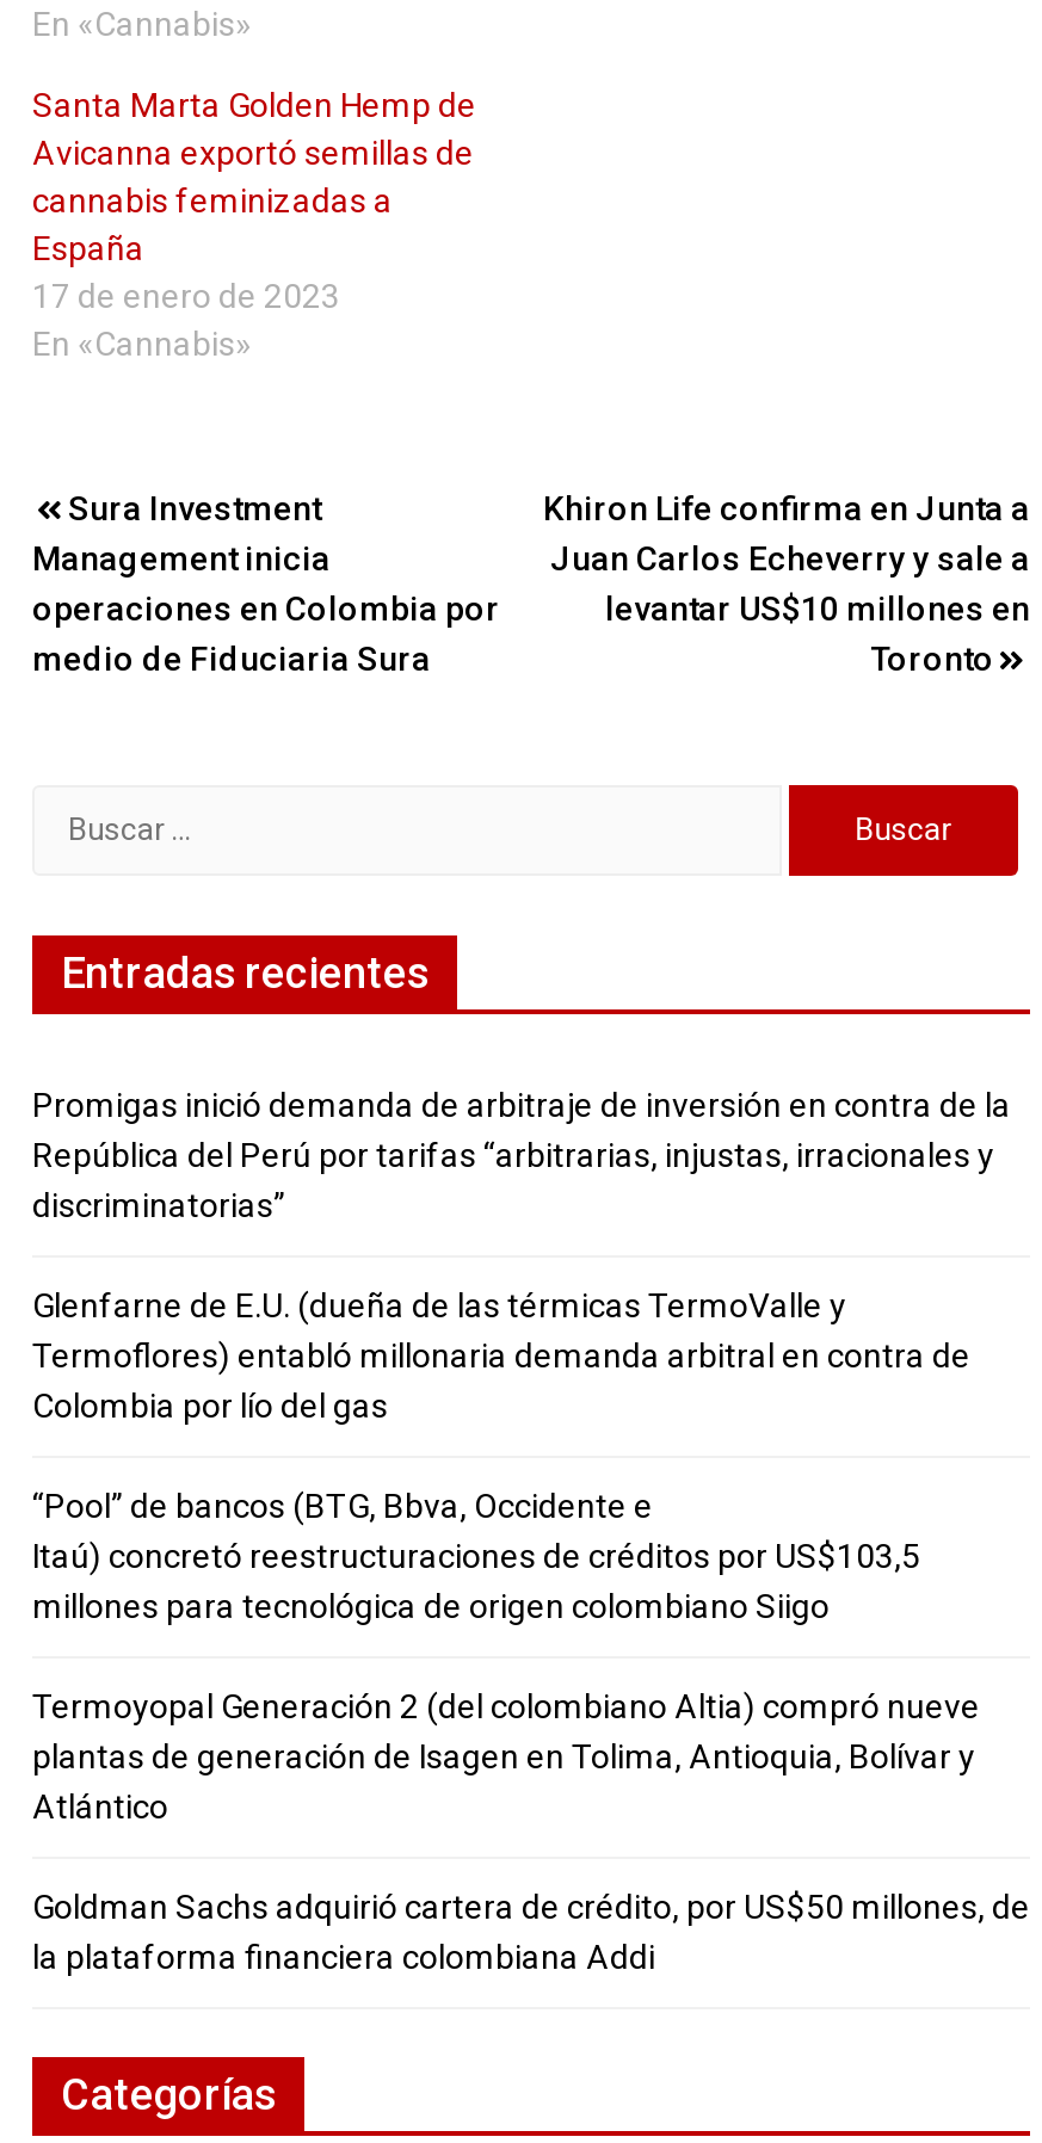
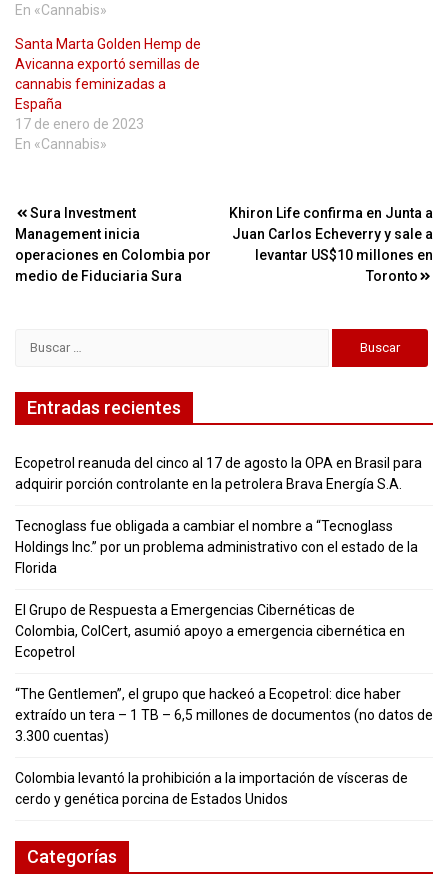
[32,1085,1011,1224] Promigas inició demanda de arbitraje de inversión en contra de la | República del Perú por tarifas “arbitrarias, injustas, irracionales y | discriminatorias” -> [15,455,422,492] Ecopetrol reanuda del cinco al 17 de agosto la OPA en Brasil para | adquirir porción controlante en la petrolera Brava Energía S.A.
[32,1286,970,1424] Glenfarne de E.U. (dueña de las térmicas TermoValle y | Termoflores) entabló millonaria demanda arbitral en contra de | Colombia por lío del gas -> [15,518,418,576] Tecnoglass fue obligada a cambiar el nombre a “Tecnoglass | Holdings Inc.” por un problema administrativo con el estado de la | Florida
[32,1486,920,1624] “Pool” de bancos (BTG, Bbva, Occidente e | Itaú) concretó reestructuraciones de créditos por US$103,5 | millones para tecnológica de origen colombiano Siigo -> [15,602,405,660] El Grupo de Respuesta a Emergencias Cibernéticas de | Colombia, ColCert, asumió apoyo a emergencia cibernética en | Ecopetrol
[32,1686,980,1825] Termoyopal Generación 2 (del colombiano Altia) compró nueve | plantas de generación de Isagen en Tolima, Antioquia, Bolívar y | Atlántico -> [15,686,433,744] “The Gentlemen”, el grupo que hackeó a Ecopetrol: dice haber | extraído un tera – 1 TB – 6,5 millones de documentos (no datos de | 3.300 cuentas)
[32,1887,1030,1975] Goldman Sachs adquirió cartera de crédito, por US$50 millones, de | la plataforma financiera colombiana Addi -> [15,770,408,807] Colombia levantó la prohibición a la importación de vísceras de | cerdo y genética porcina de Estados Unidos

